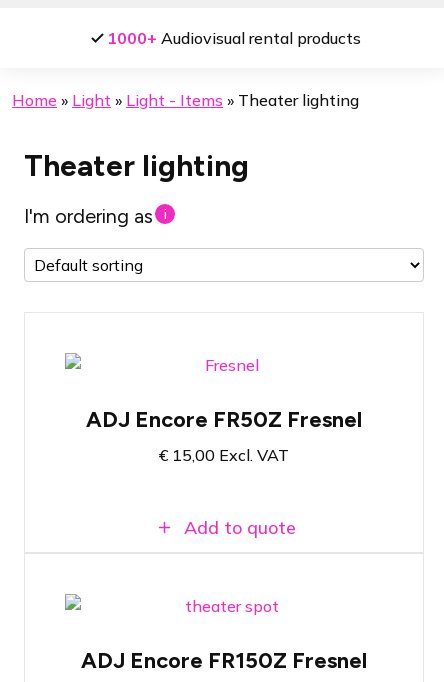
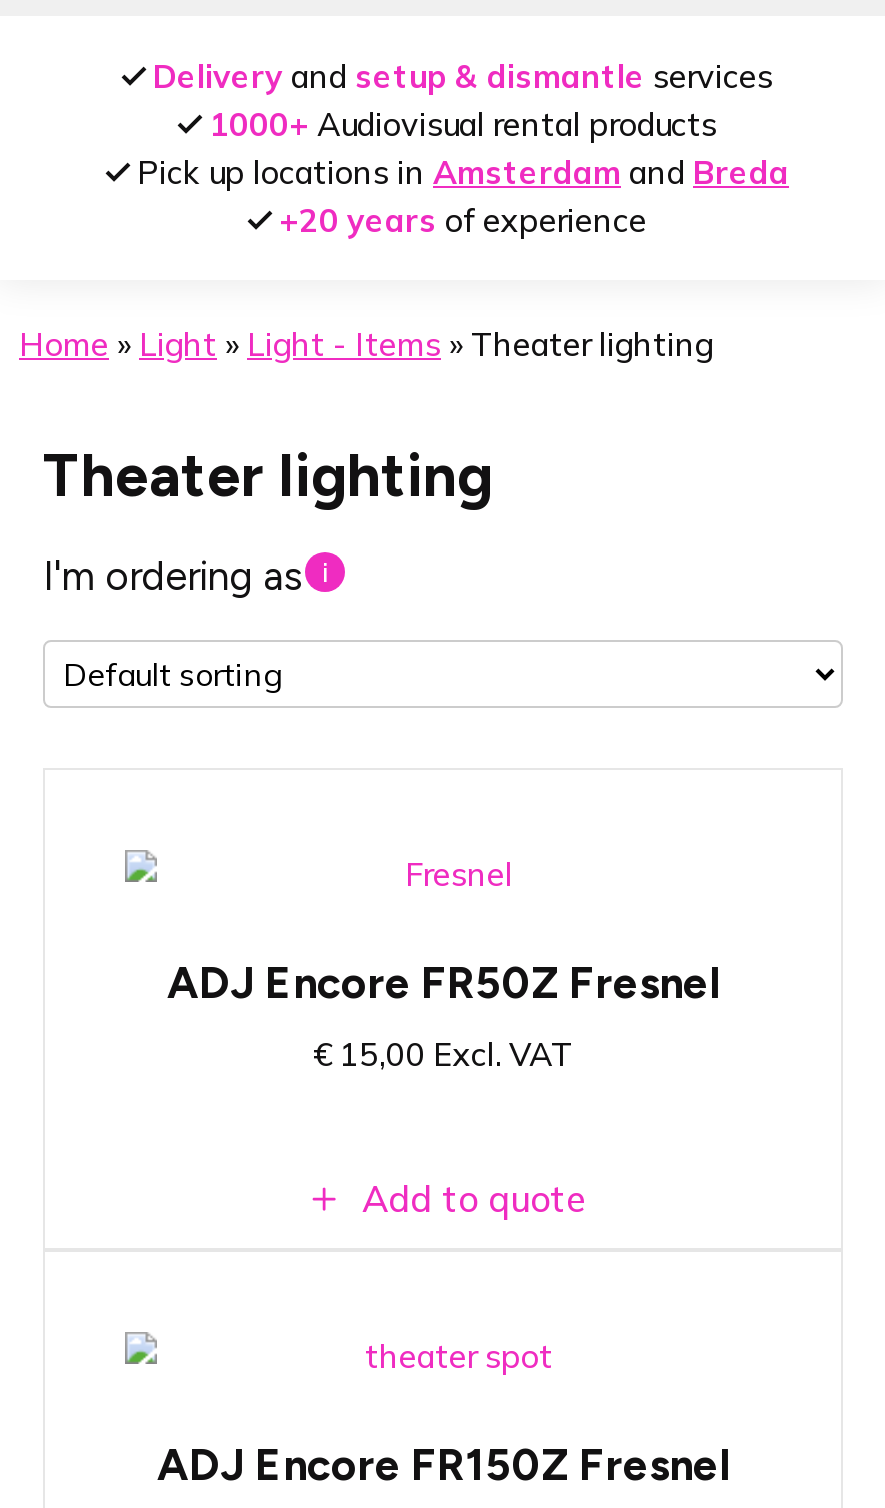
none -> [153,56,773,96] Delivery and setup & dismantle services
none -> [137,152,789,240] Pick up locations in Amsterdam and Breda | +20 years of experience

